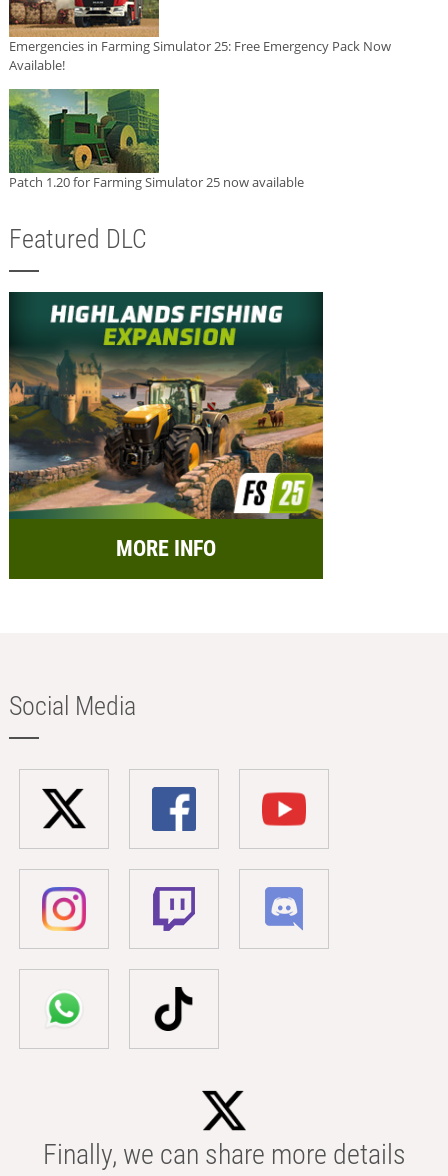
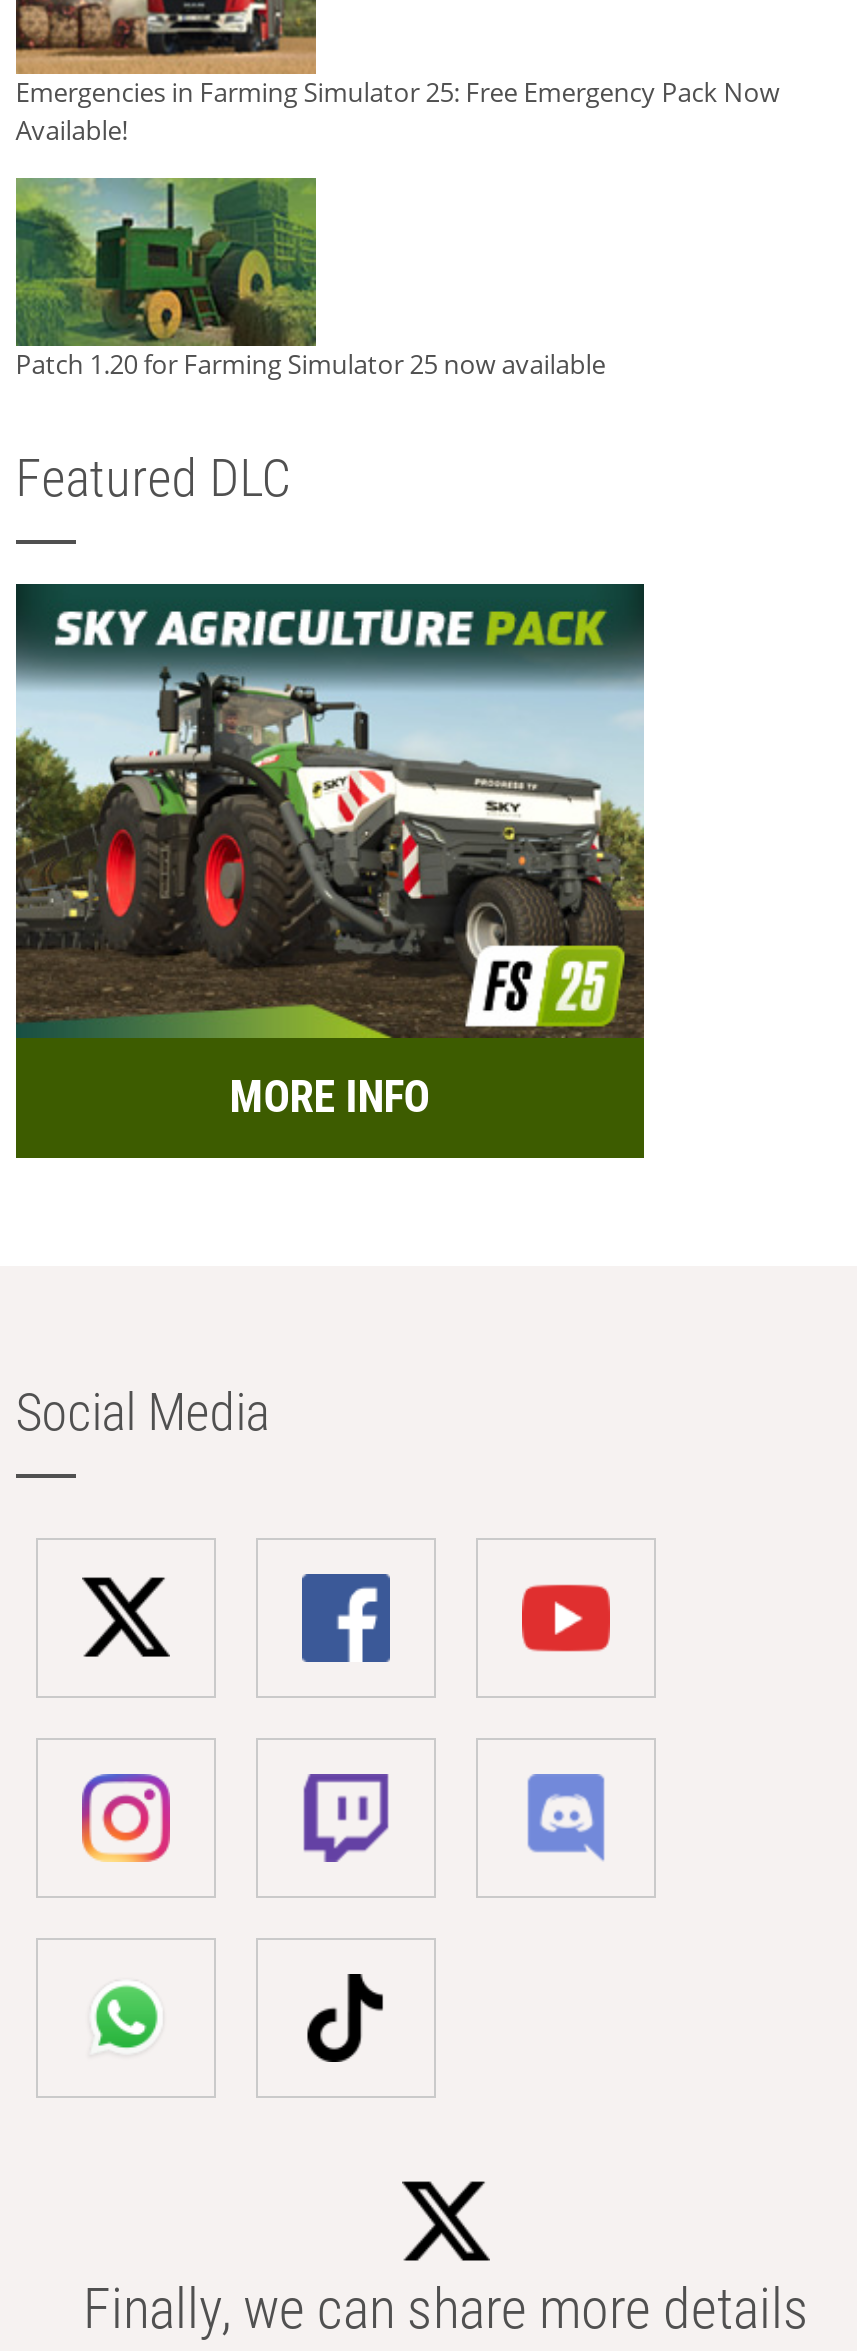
[8,304,324,520] [image] -> [14,608,646,1038] [image]

